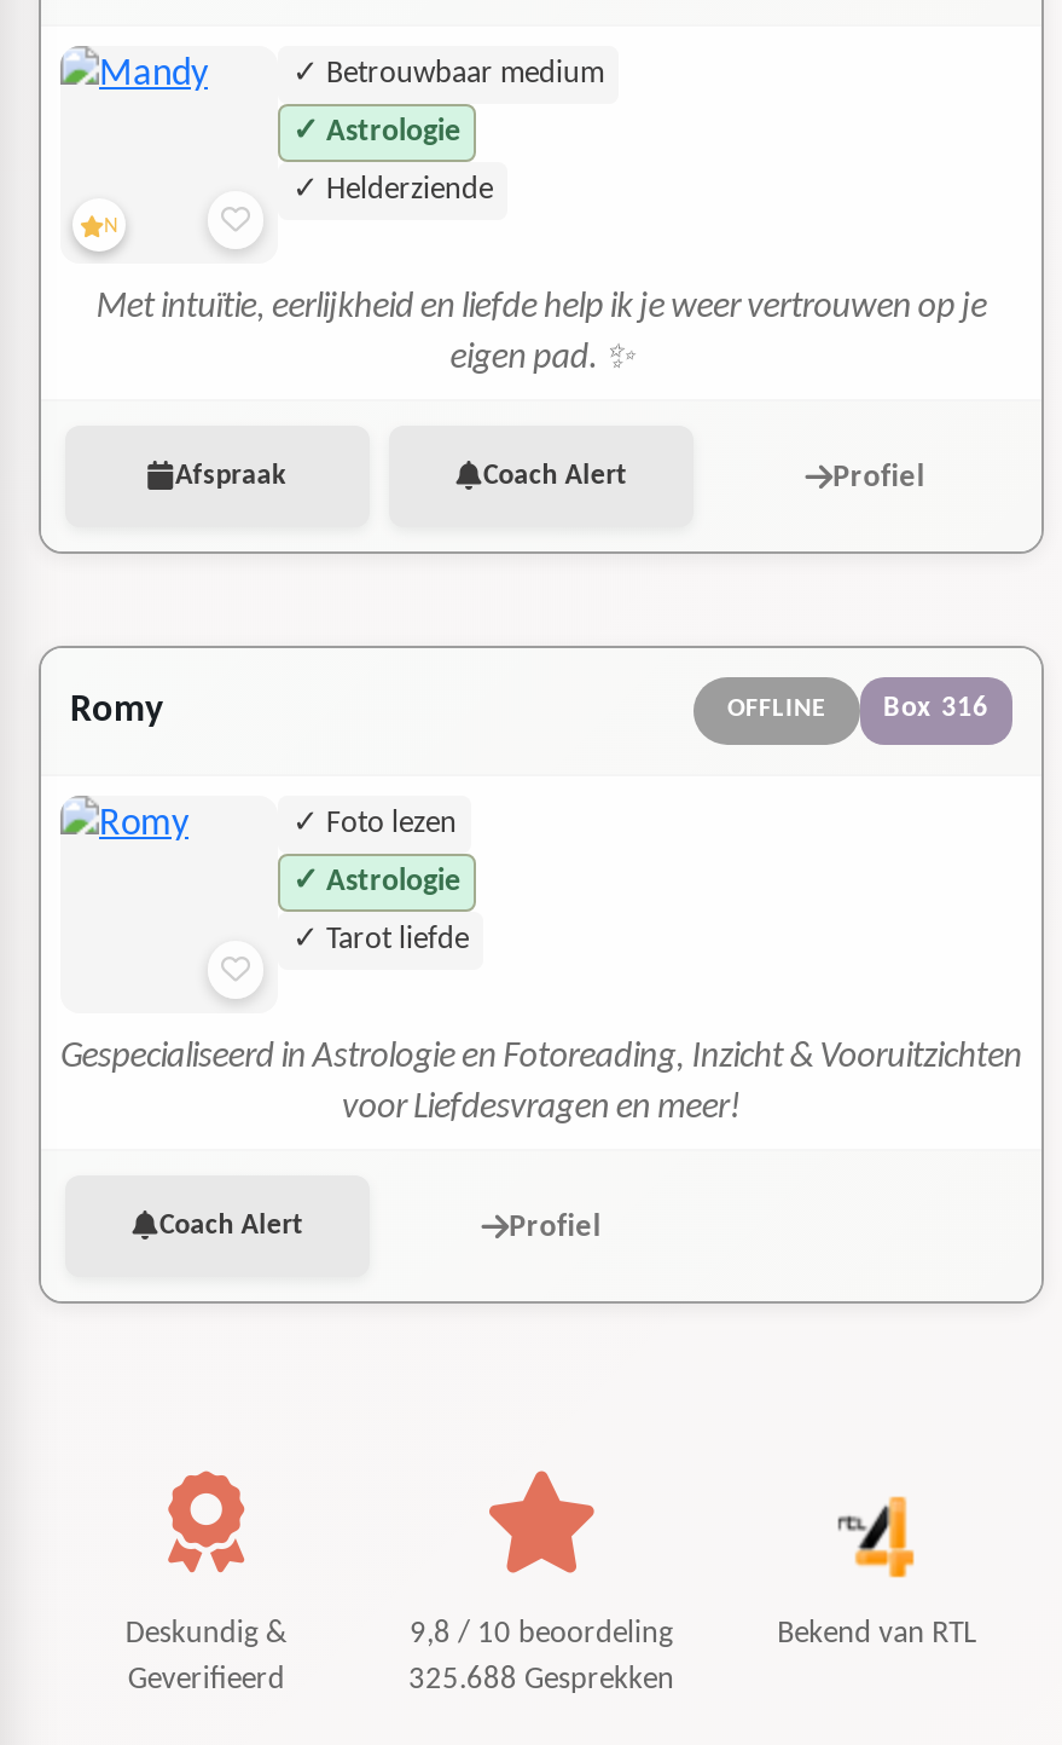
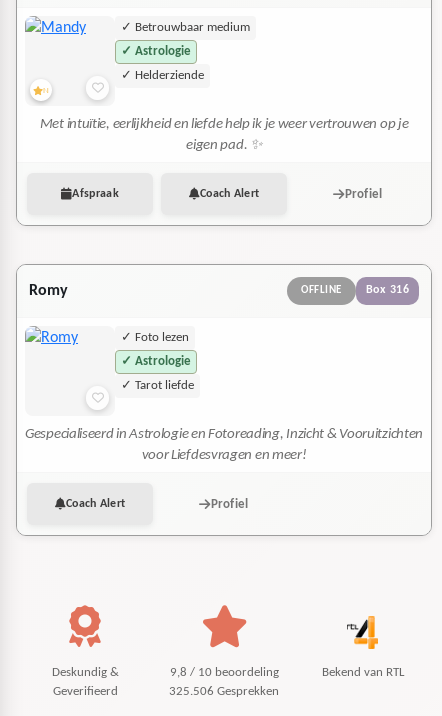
[408,1664,674,1695] 325.688 Gesprekken -> [169,685,279,698] 325.506 Gesprekken

